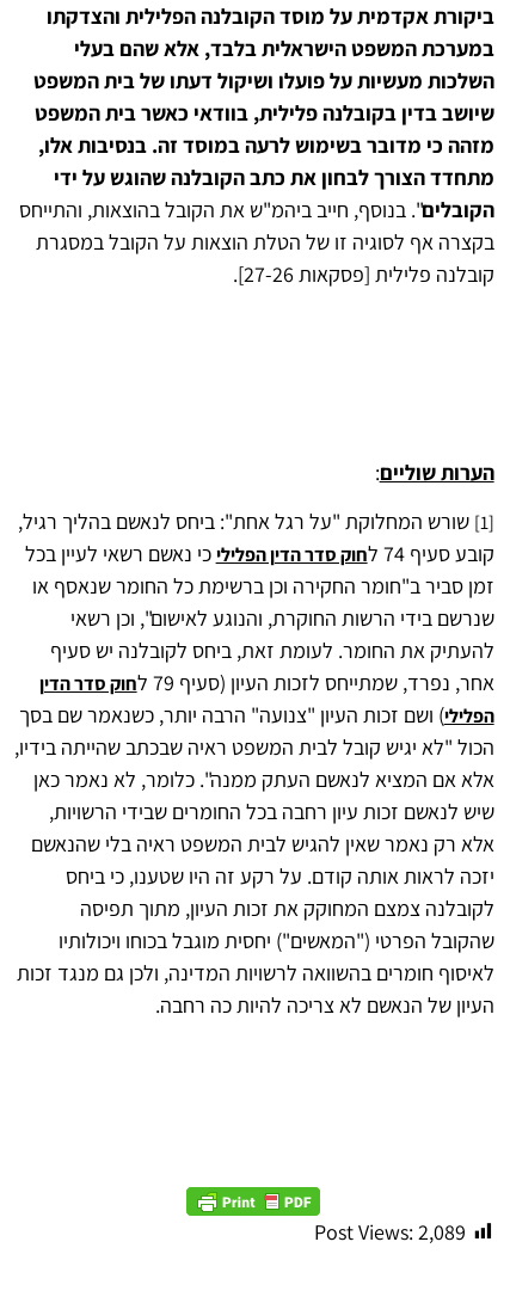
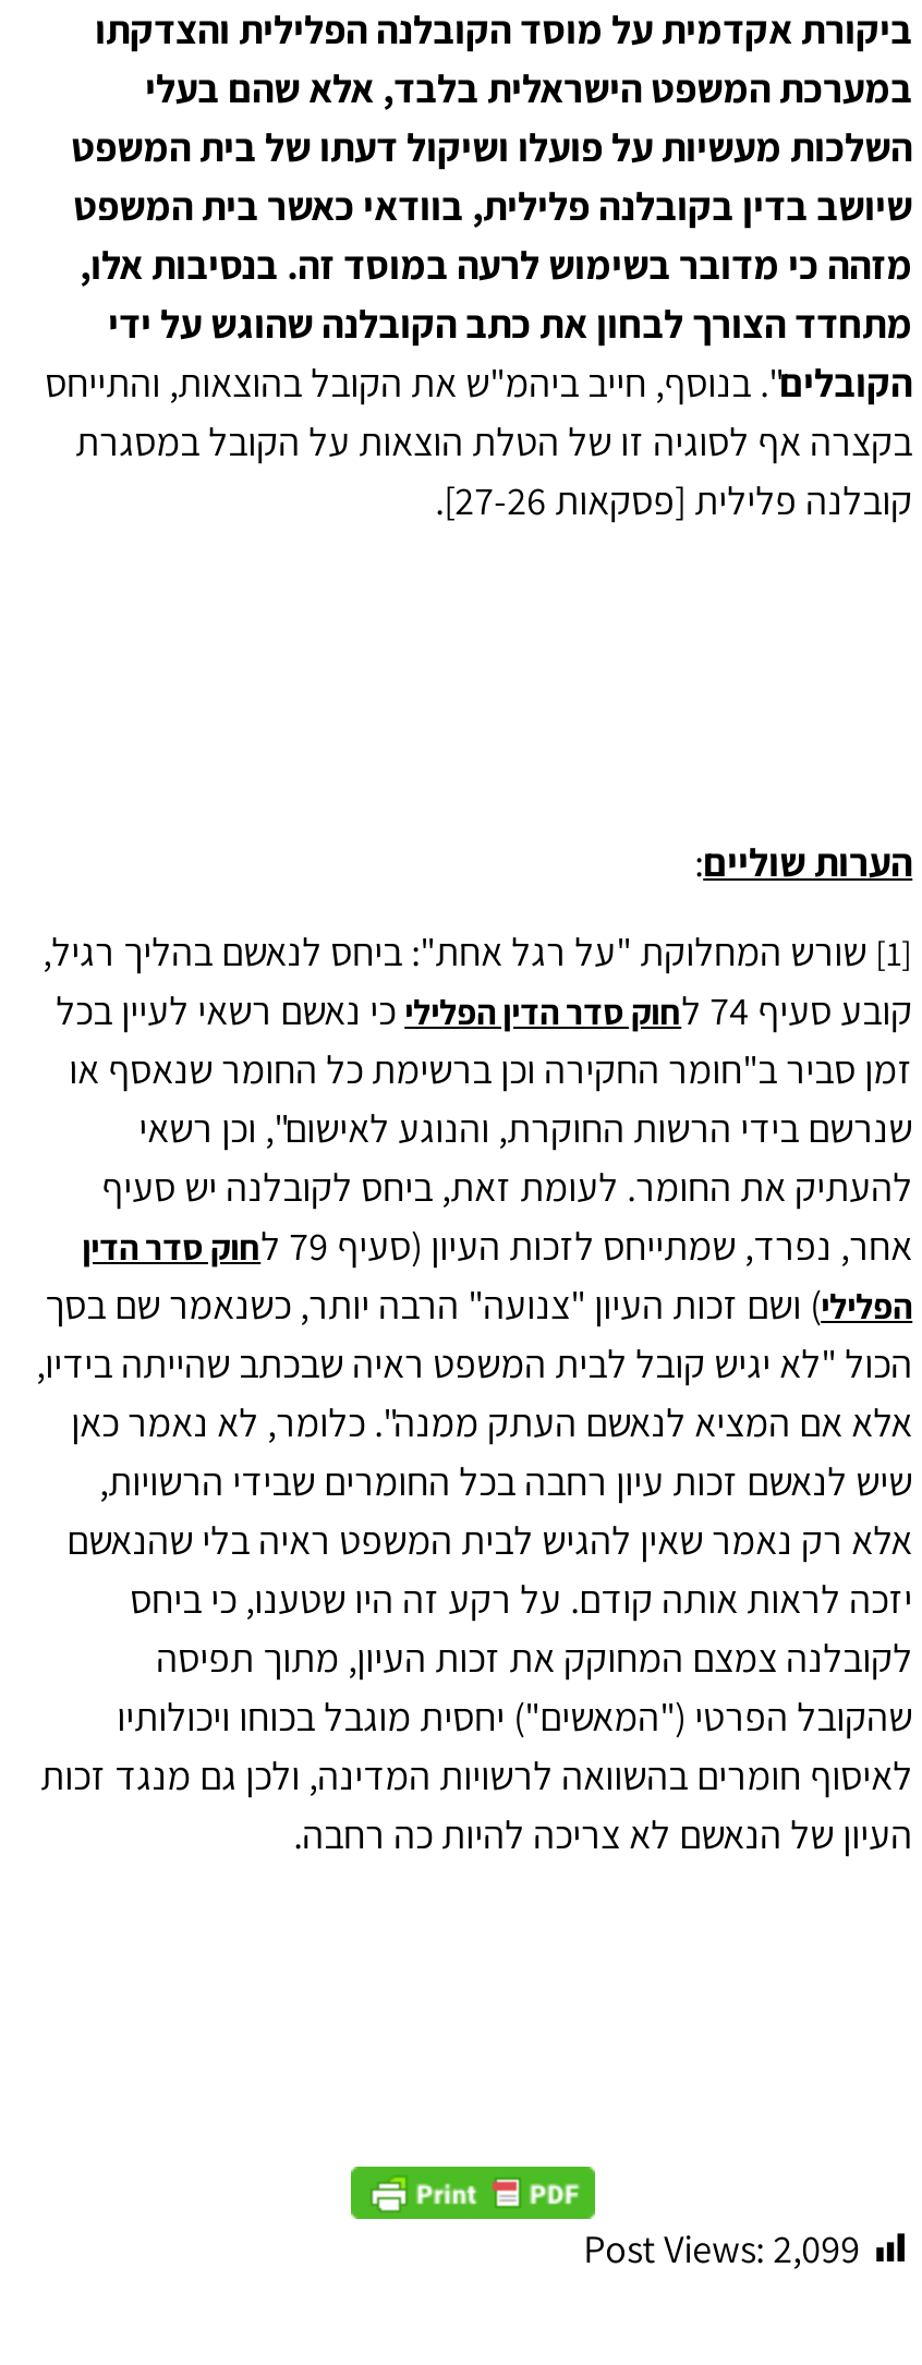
[314,1218,465,1245] Post Views: 2,089 -> [583,2223,860,2273] Post Views: 2,099

